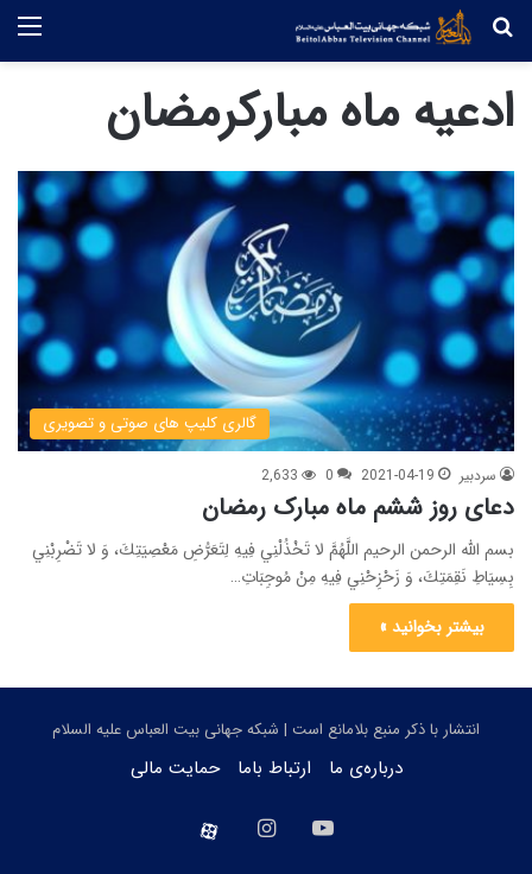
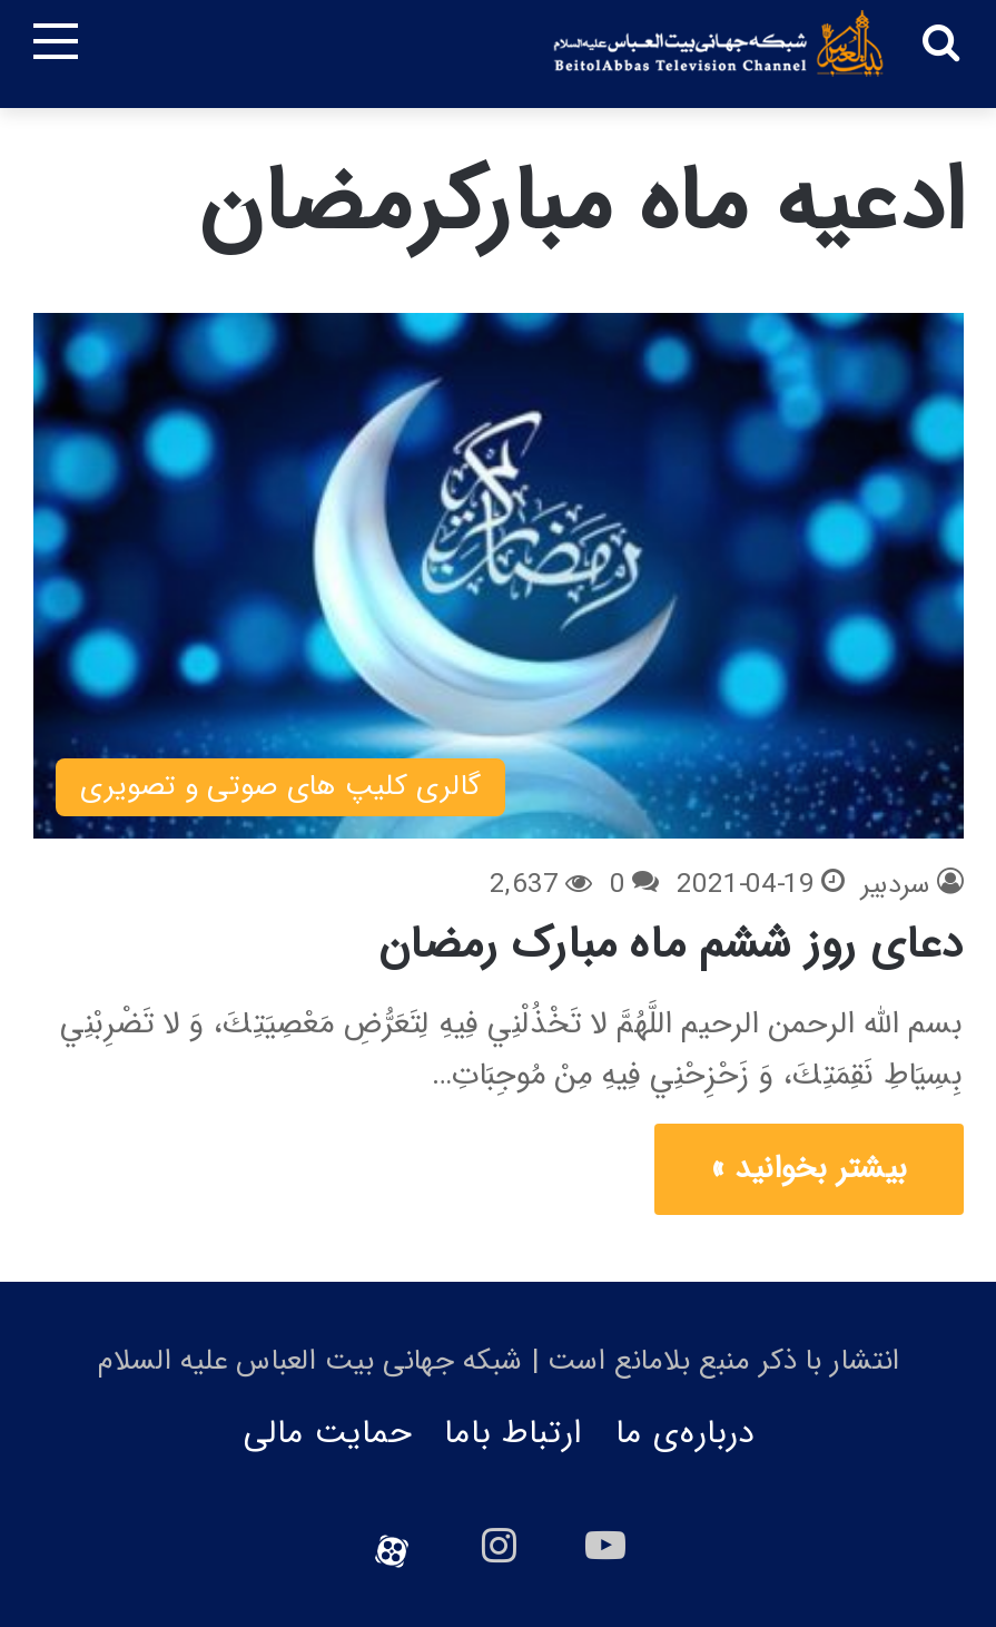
[261,464,496,486] سردبیر 2021-04-19 0 2,633 -> [490,862,930,904] سردبیر 2021-04-19 0 2,637

